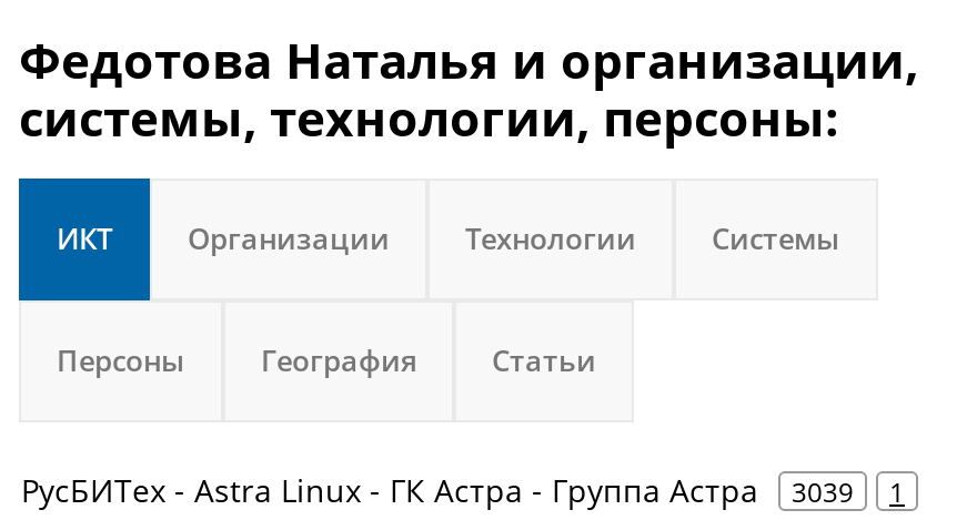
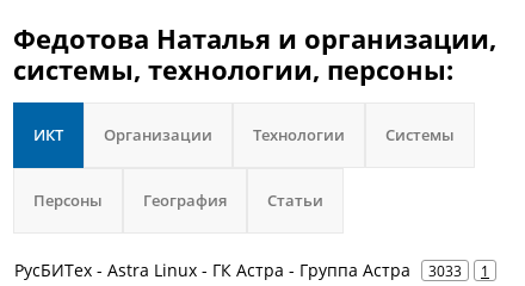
[21,469,905,511] РусБИТех - Astra Linux - ГК Астра - Группа Астра 3039 1 -> [14,259,489,281] РусБИТех - Astra Linux - ГК Астра - Группа Астра 3033 1

